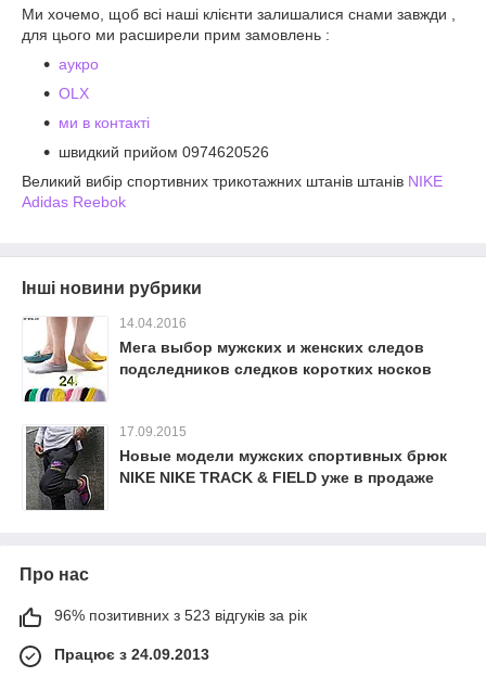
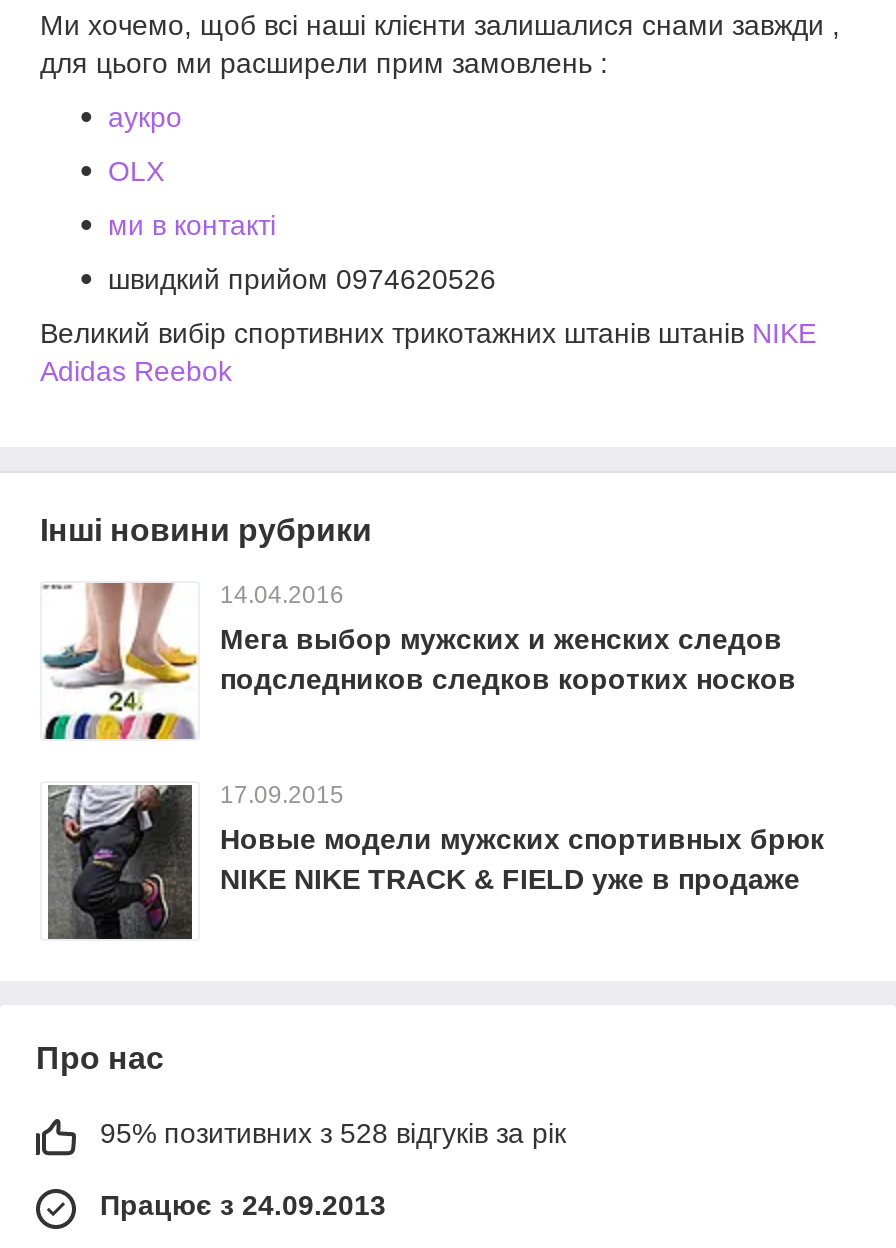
[54,607,307,624] 96% позитивних з 523 відгуків за рік -> [100,1117,566,1149] 95% позитивних з 528 відгуків за рік

